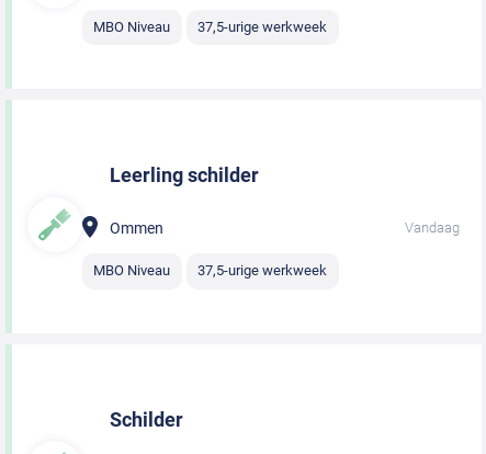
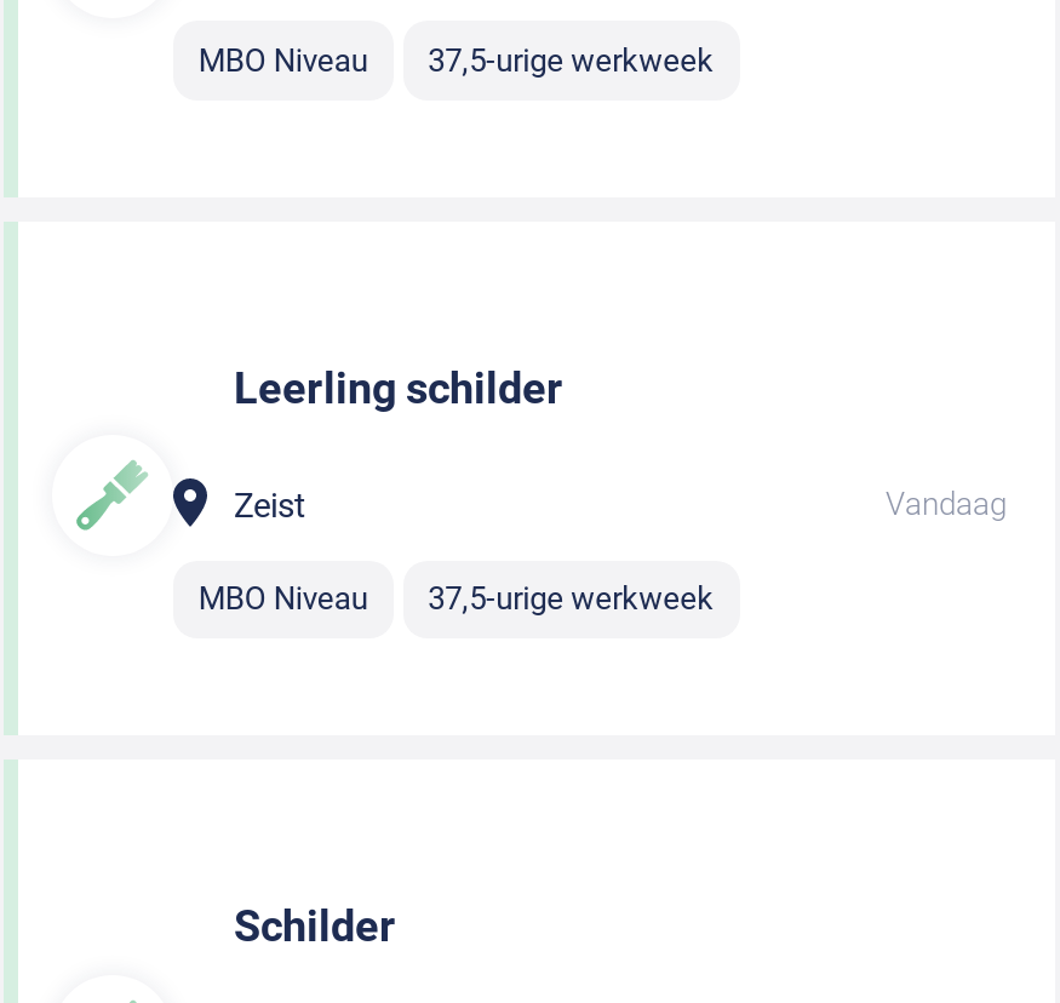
[110,220,163,237] Ommen -> [234,485,306,524] Zeist

